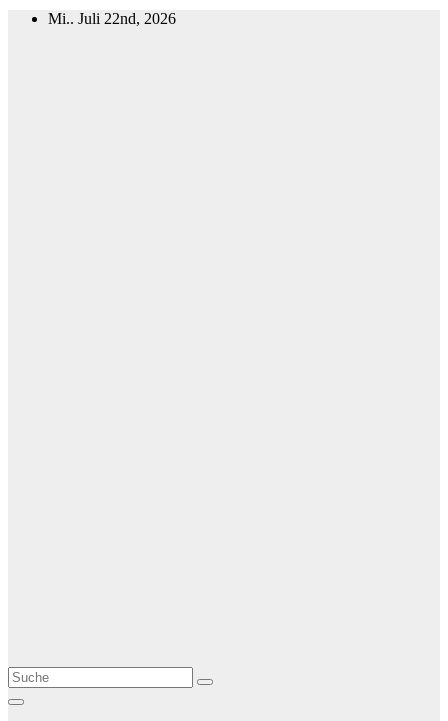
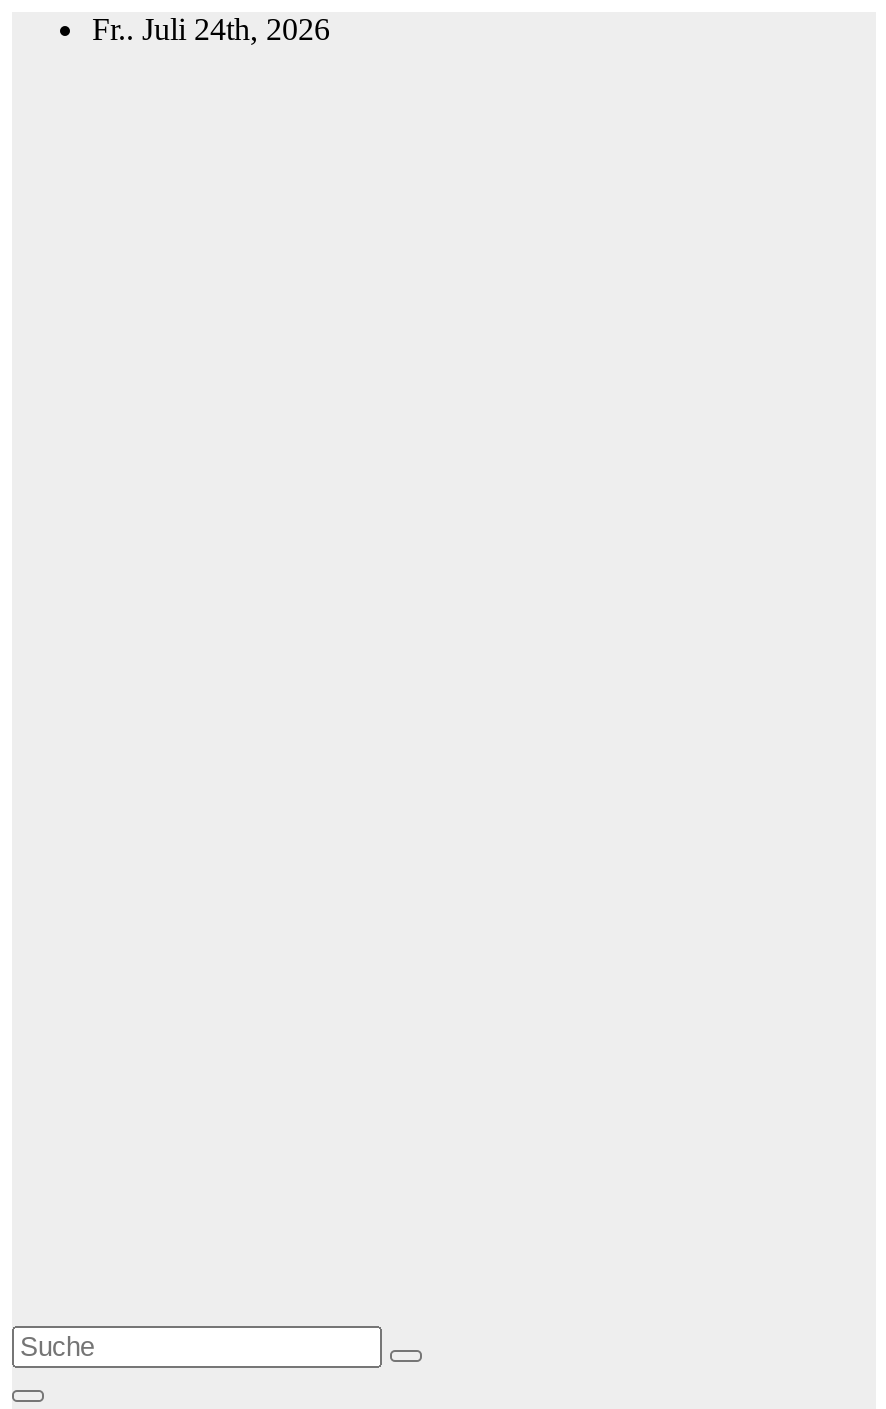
[48,10,176,27] Mi.. Juli 22nd, 2026 -> [92,12,330,46] Fr.. Juli 24th, 2026

